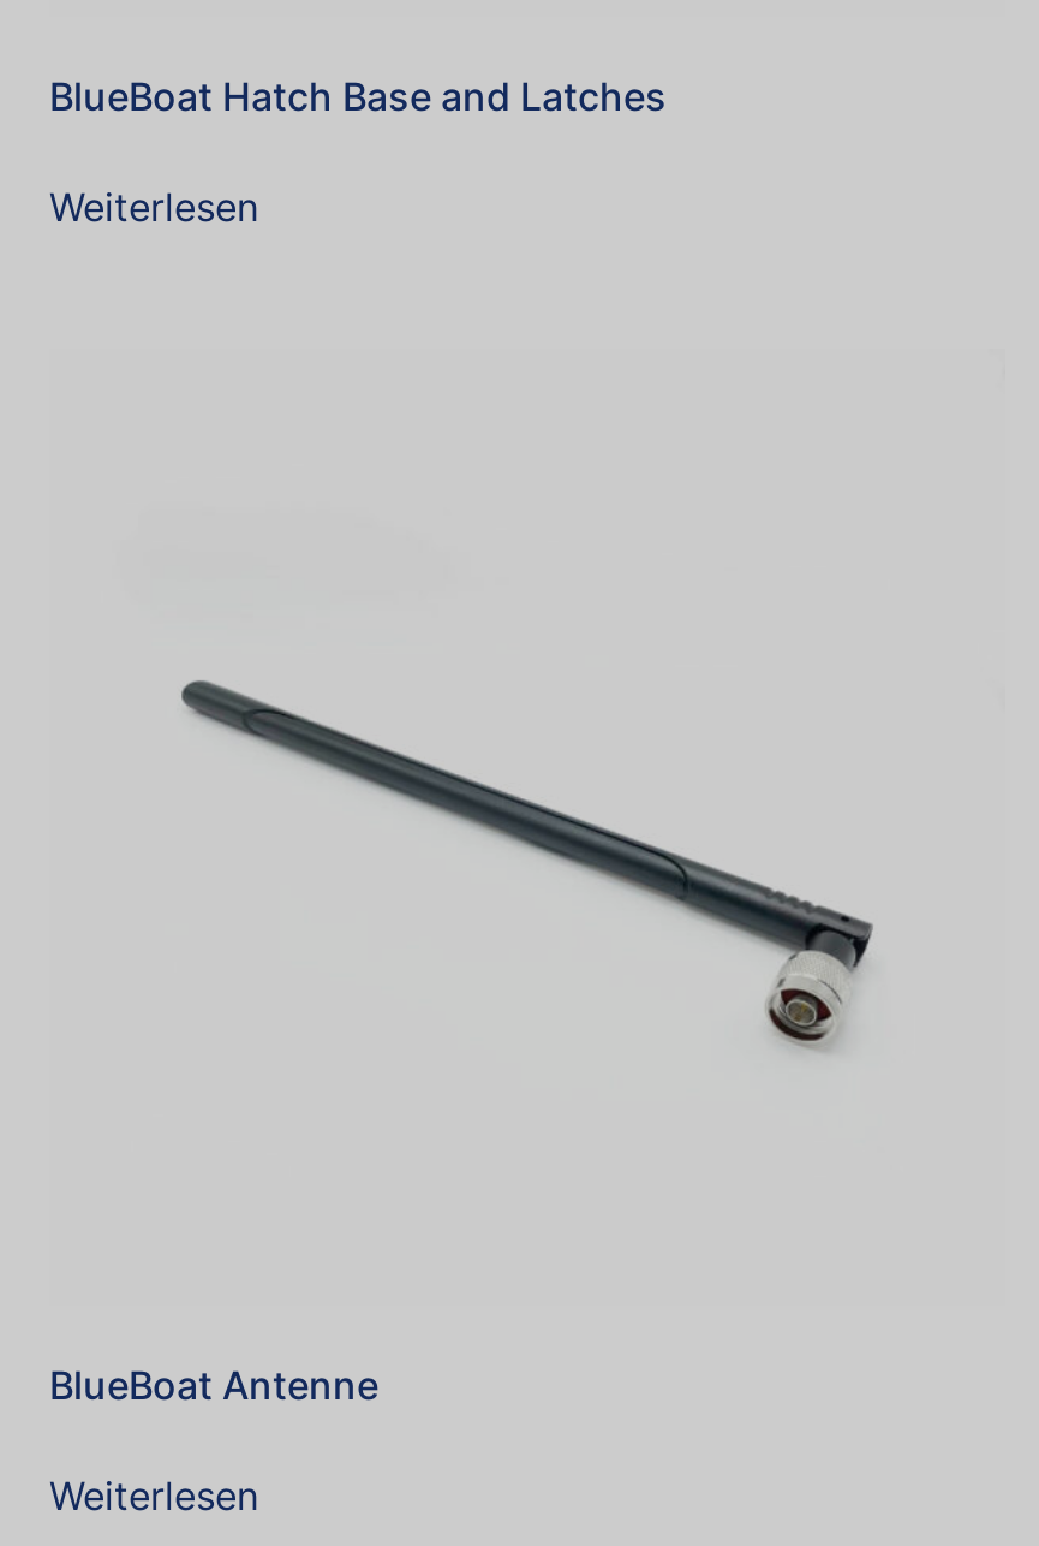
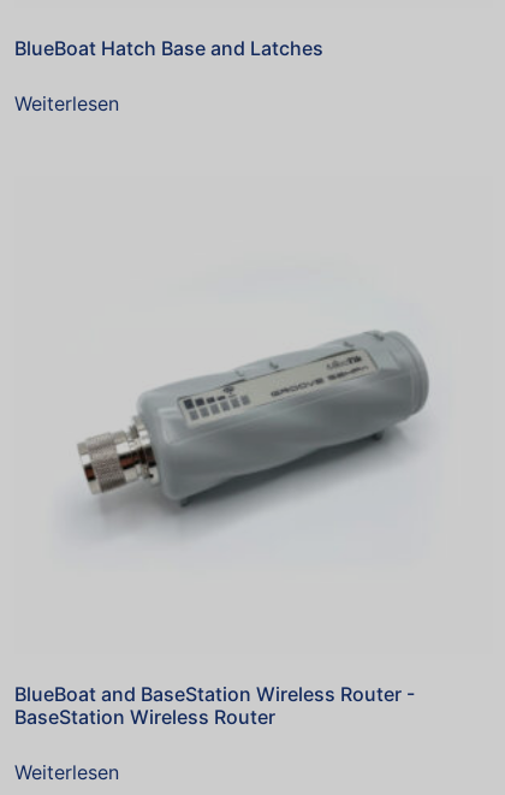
[174,659,876,1056] [image] -> [70,330,430,541] [image]
[49,1362,378,1410] BlueBoat Antenne -> [14,682,415,729] BlueBoat and BaseStation Wireless Router - | BaseStation Wireless Router

